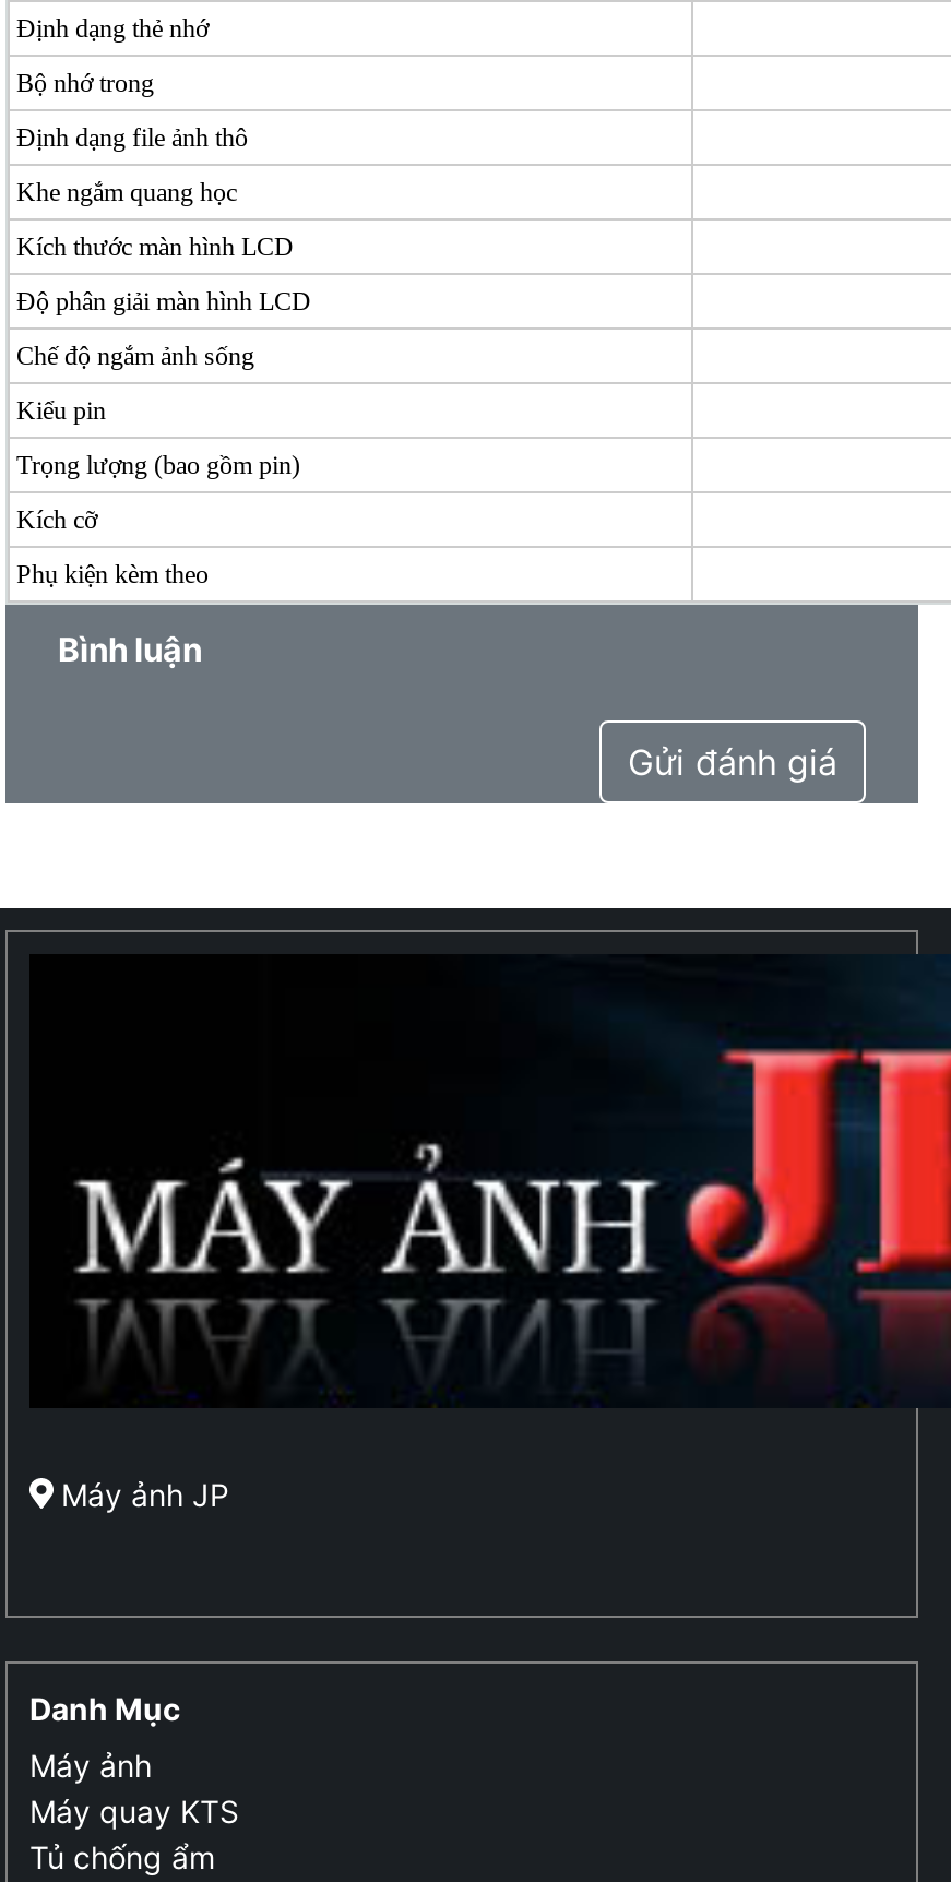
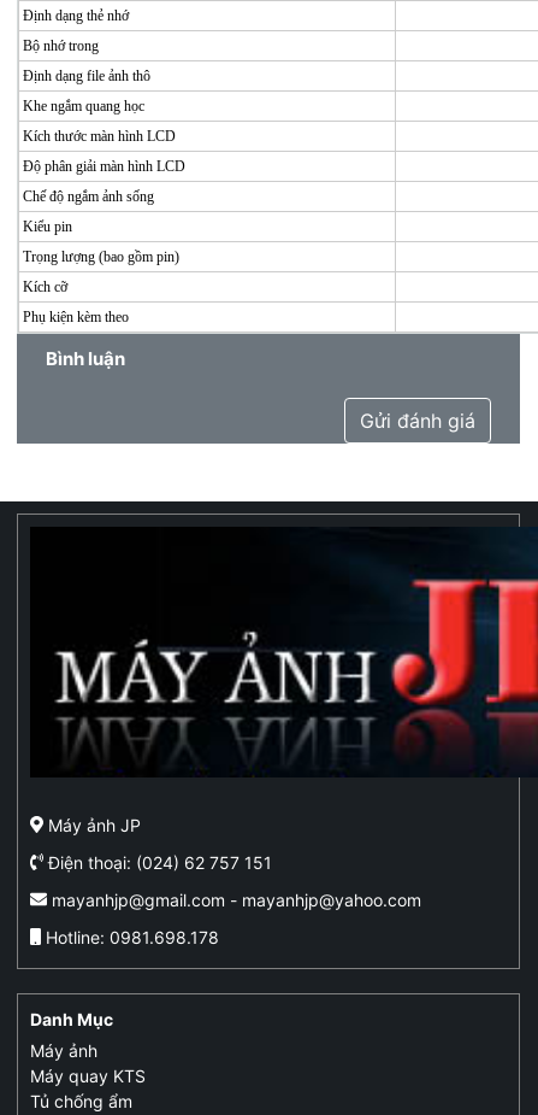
none -> [41,852,421,947] Điện thoại: (024) 62 757 151 | mayanhjp@gmail.com - mayanhjp@yahoo.com | Hotline: 0981.698.178

